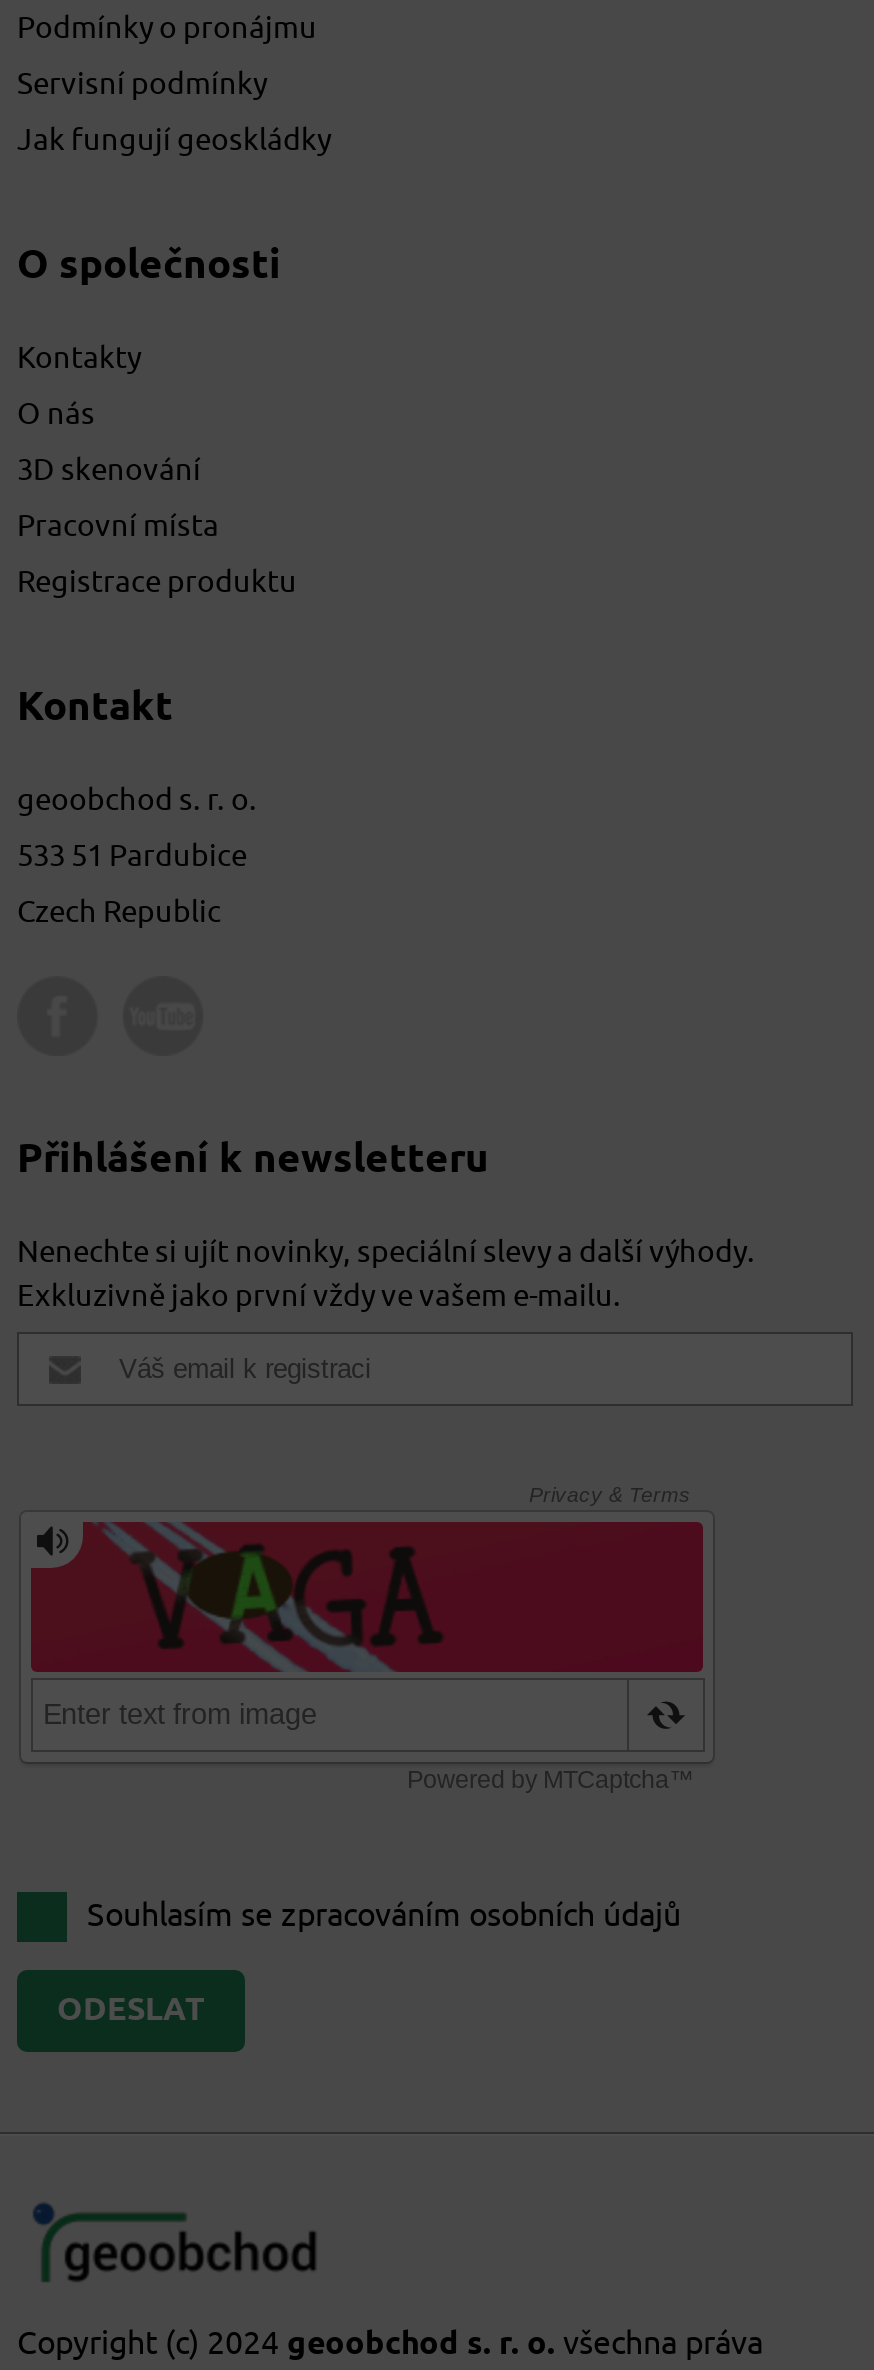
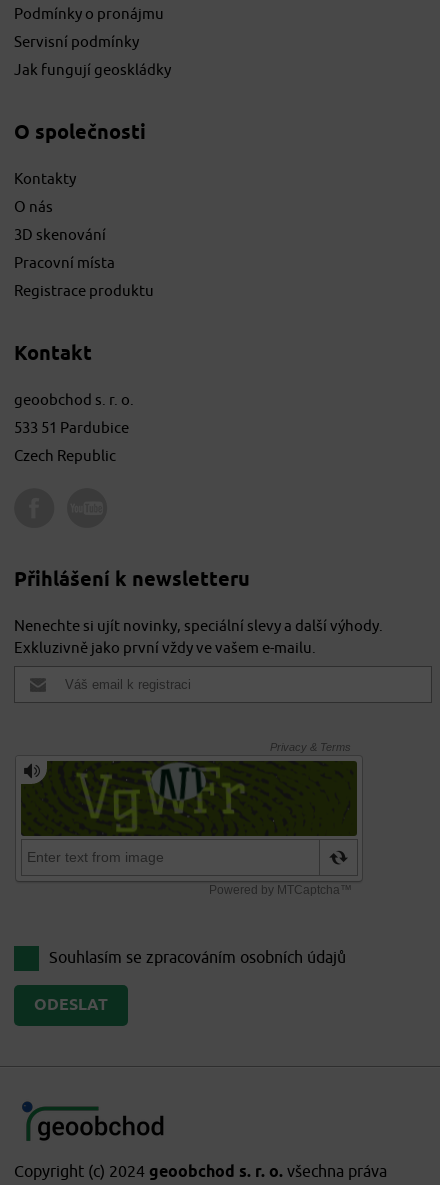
[29,1520,705,1674] [image] -> [20,760,358,837] [image]

